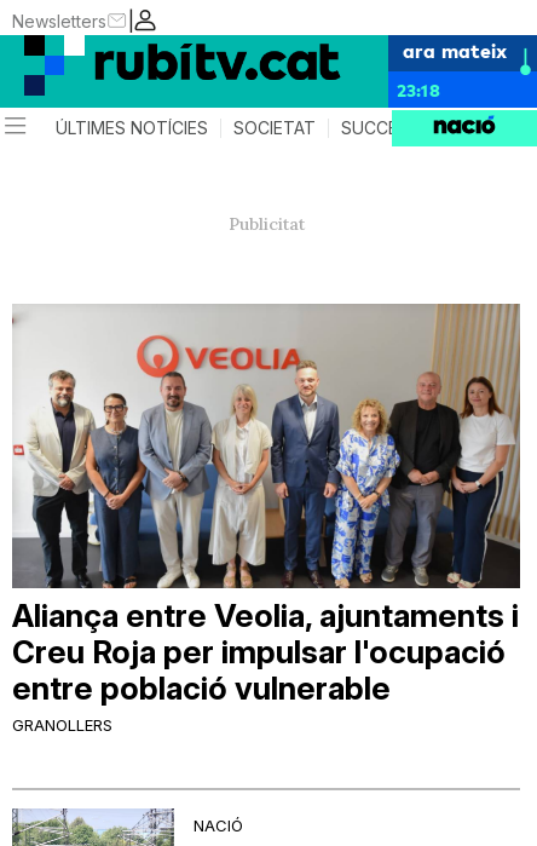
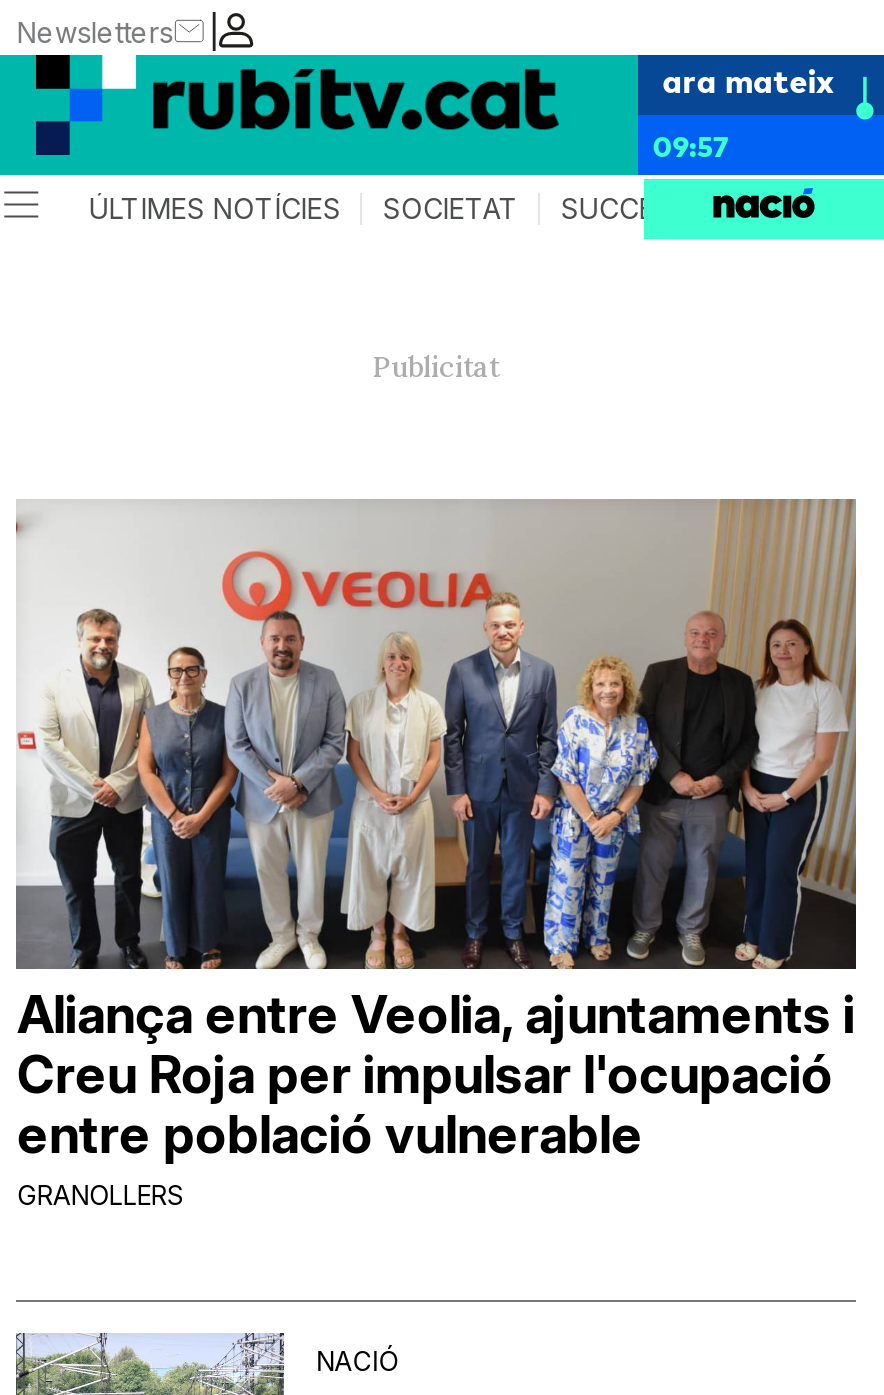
[397,77,440,100] 23:18 -> [652,125,729,163] 09:57

